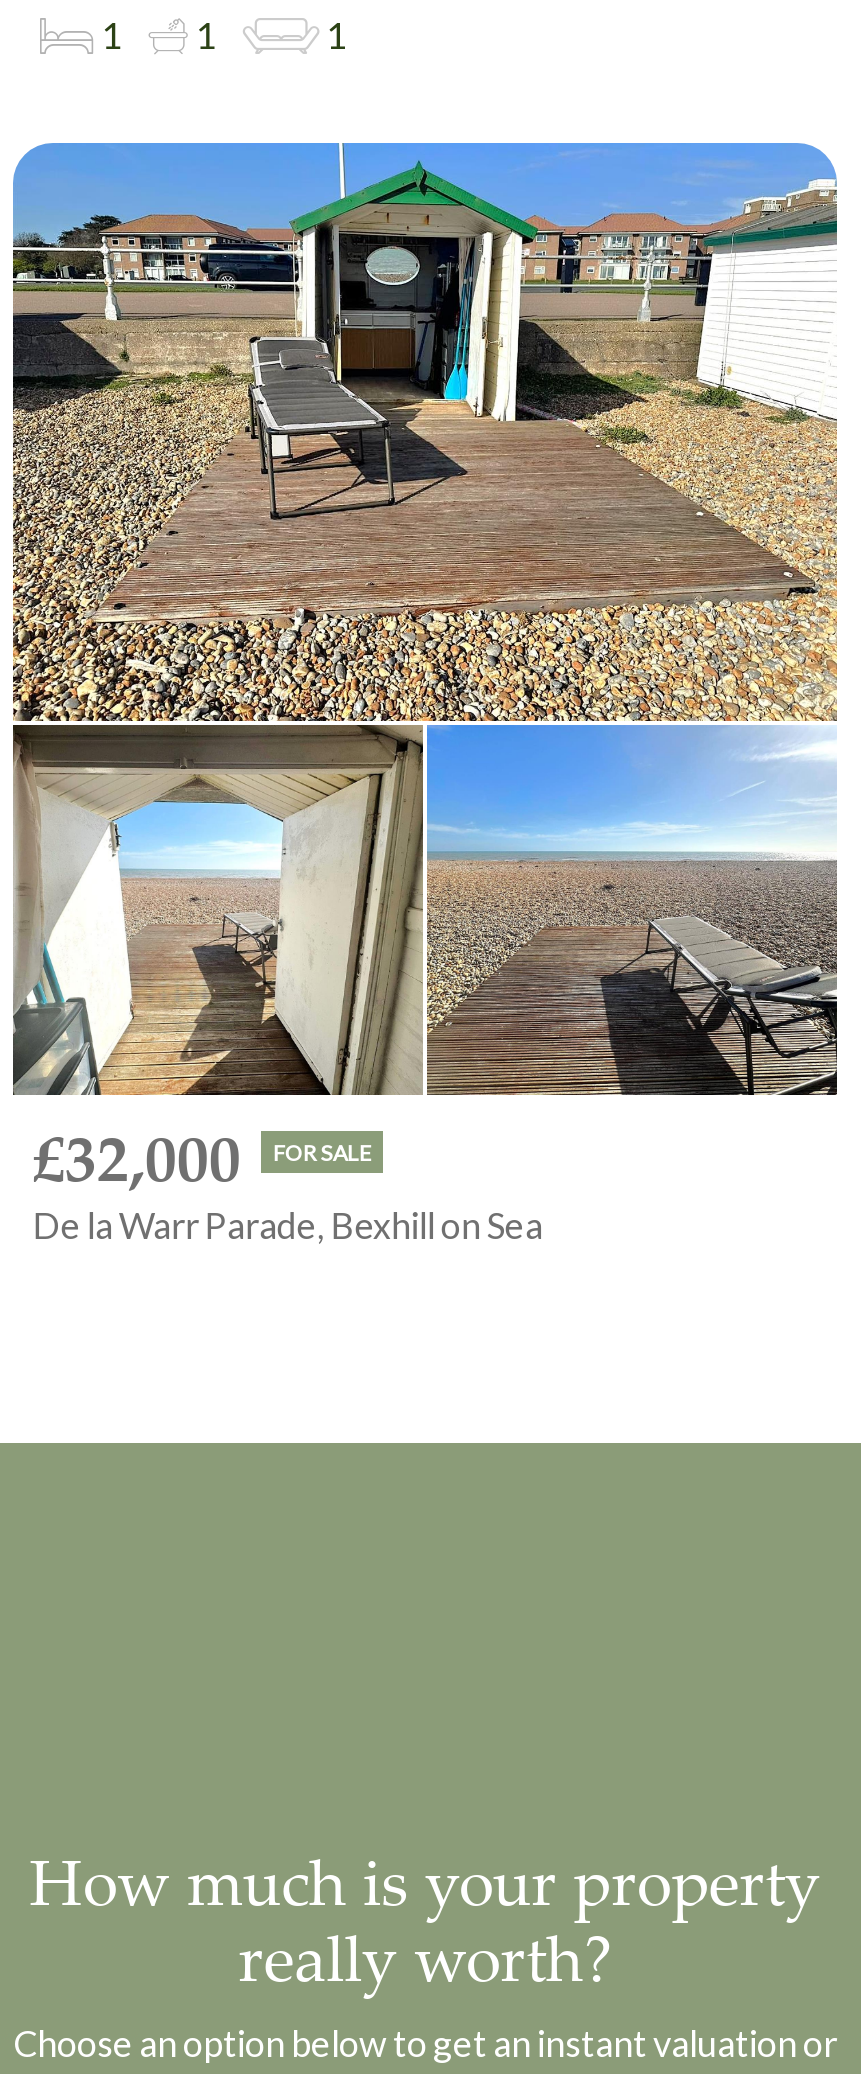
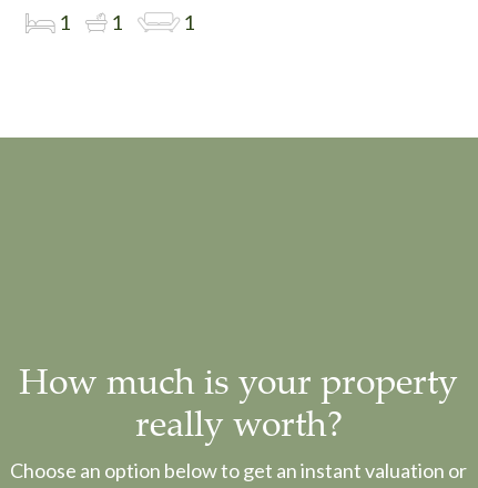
[11,141,839,1247] [image] | £32,000 | FOR SALE | De la Warr Parade, Bexhill on Sea -> none

